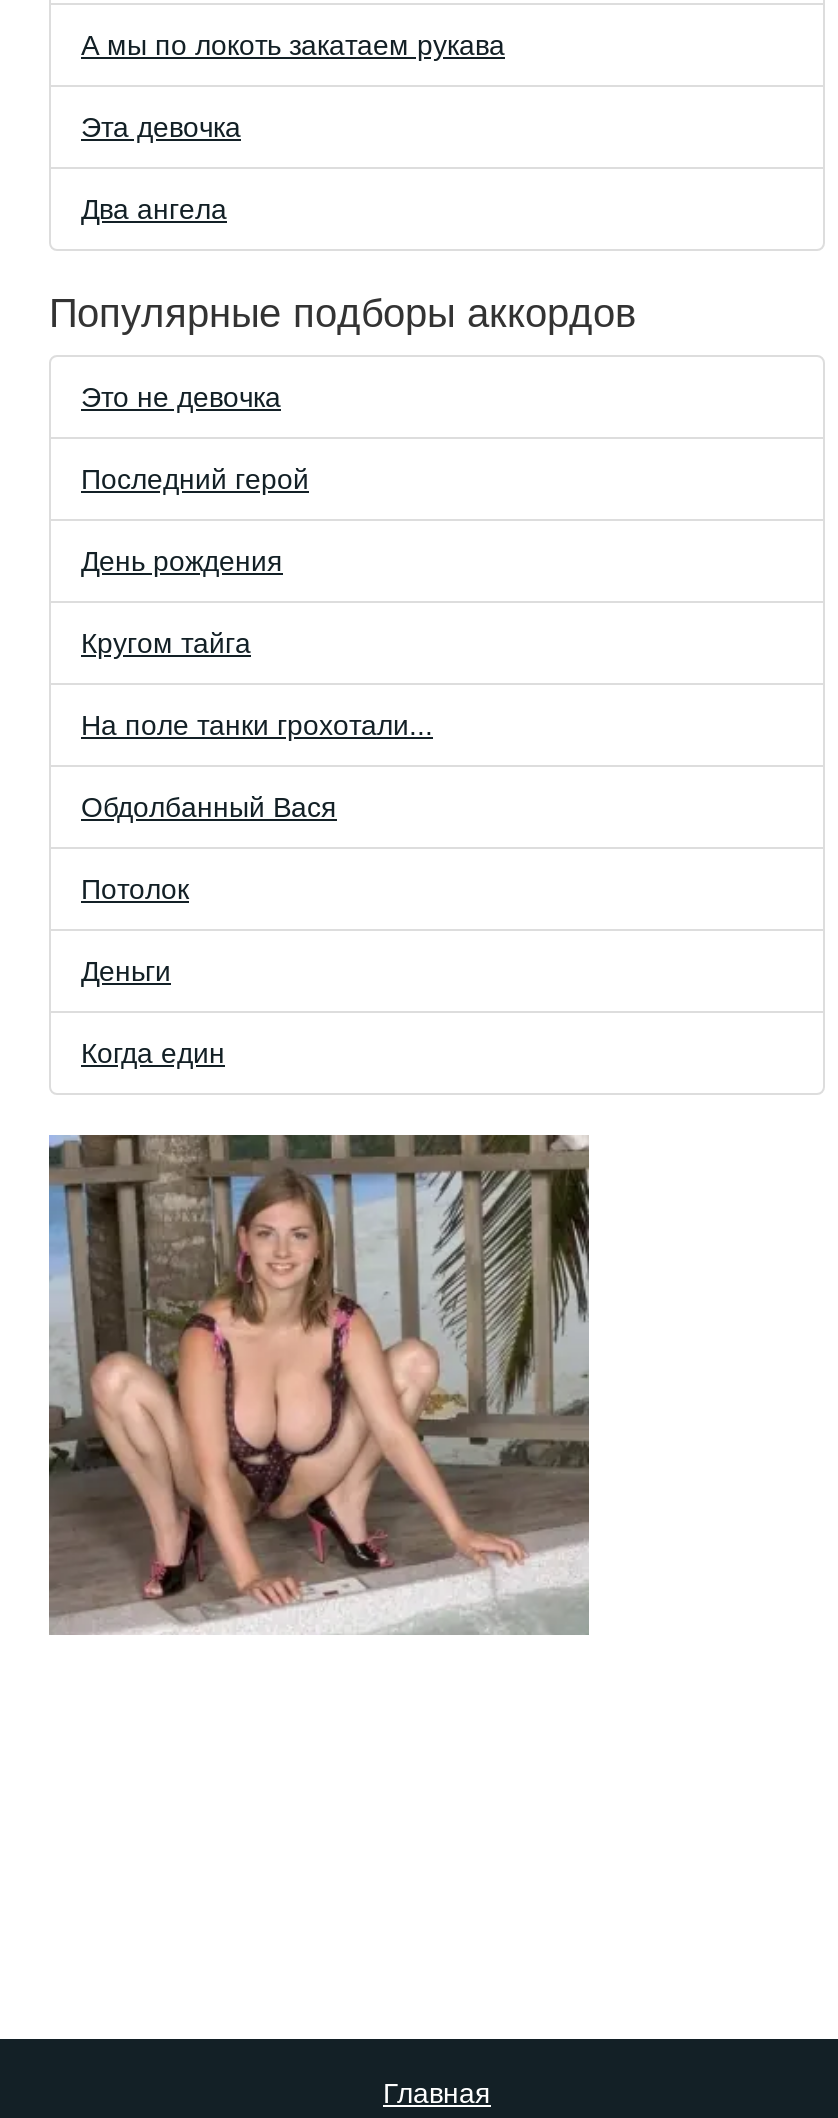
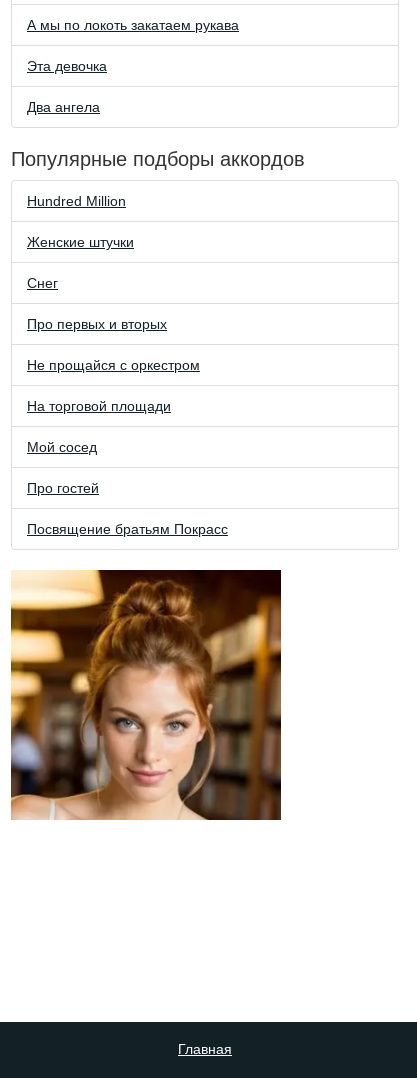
[81,381,281,413] Это не девочка -> [27,193,126,209] Hundred Million
[81,463,309,495] Последний герой -> [27,234,134,250] Женские штучки
[81,545,283,577] День рождения -> [27,275,58,291] Снег
[81,627,251,659] Кругом тайга -> [27,316,167,332] Про первых и вторых
[81,709,433,741] На поле танки грохотали... -> [27,357,200,373] Не прощайся с оркестром
[81,791,337,823] Обдолбанный Вася -> [27,398,171,414] На торговой площади
[81,873,189,905] Потолок -> [27,439,97,455] Мой сосед
[81,955,171,987] Деньги -> [27,480,99,496] Про гостей
[81,1037,225,1069] Когда един -> [27,521,228,537] Посвящение братьям Покрасс
[47,1133,591,1635] [image] -> [10,569,282,820] [image]

